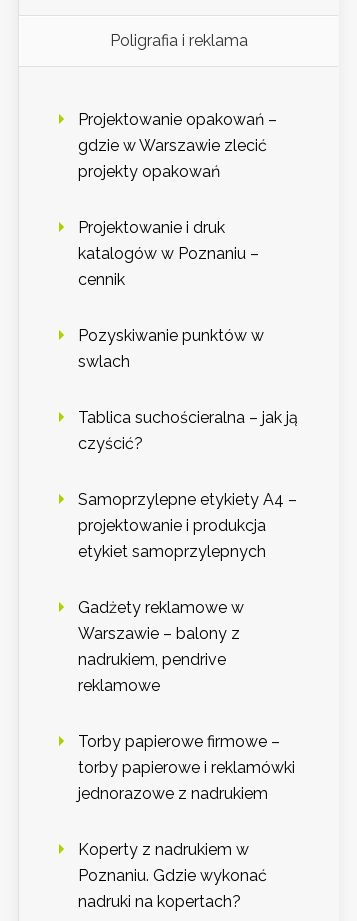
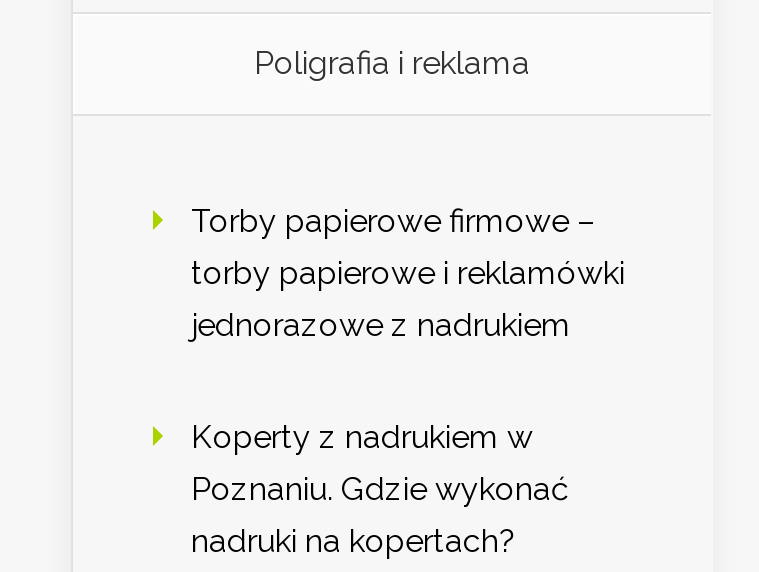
[78,110,298,695] Projektowanie opakowań – | gdzie w Warszawie zlecić | projekty opakowań | Projektowanie i druk | katalogów w Poznaniu – | cennik | Pozyskiwanie punktów w | swlach | Tablica suchościeralna – jak ją | czyścić? | Samoprzylepne etykiety A4 – | projektowanie i produkcja | etykiet samoprzylepnych | Gadżety reklamowe w | Warszawie – balony z | nadrukiem, pendrive | reklamowe -> none

